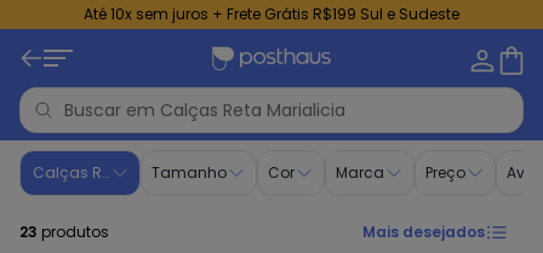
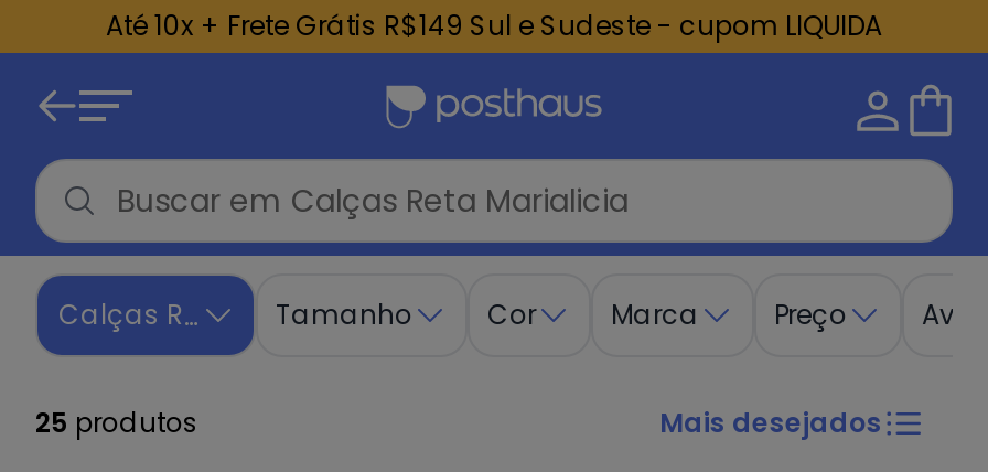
[84,4,459,24] Até 10x sem juros + Frete Grátis R$199 Sul e Sudeste -> [106,7,882,44] Até 10x + Frete Grátis R$149 Sul e Sudeste - cupom LIQUIDA
[19,222,109,243] 23 produtos -> [35,405,198,442] 25 produtos

